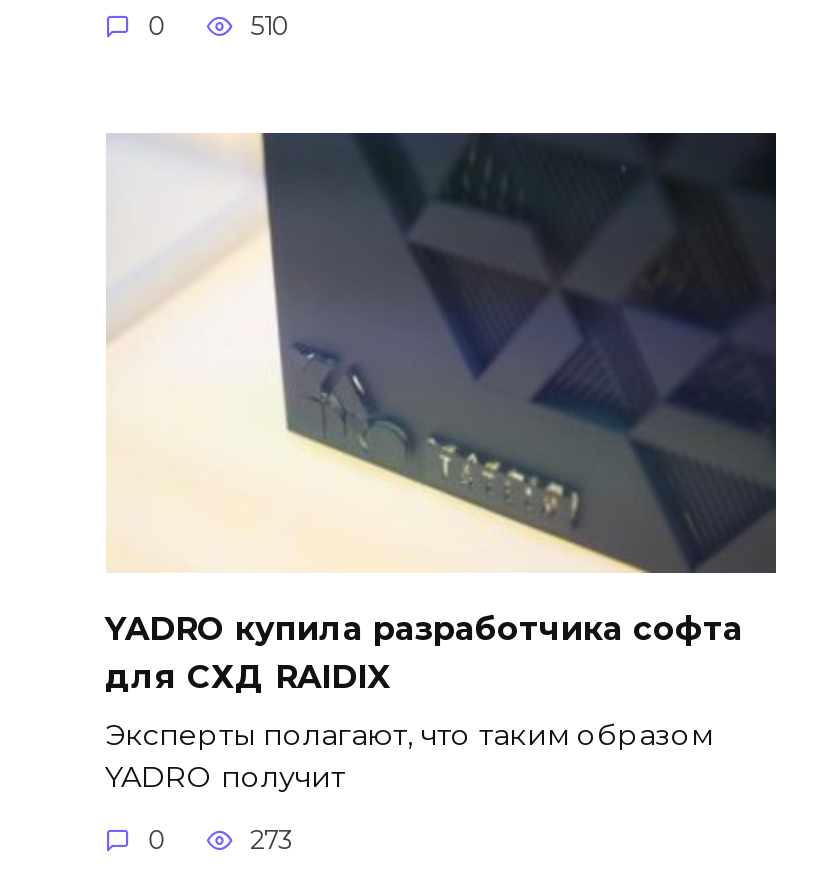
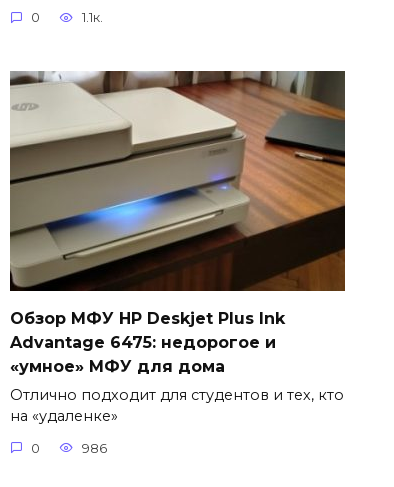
[250,11,290,41] 510 -> [82,10,103,25] 1.1к.
[105,131,778,695] [image] | YADRO купила разработчика софта | для СХД RAIDIX -> [9,70,346,376] [image] | Обзор МФУ HP Deskjet Plus Ink | Advantage 6475: недорогое и | «умное» МФУ для дома
[105,716,713,794] Эксперты полагают, что таким образом | YADRO получит -> [9,386,343,425] Отлично подходит для студентов и тех, кто | на «удаленке»
[250,825,294,855] 273 -> [82,441,107,456] 986

